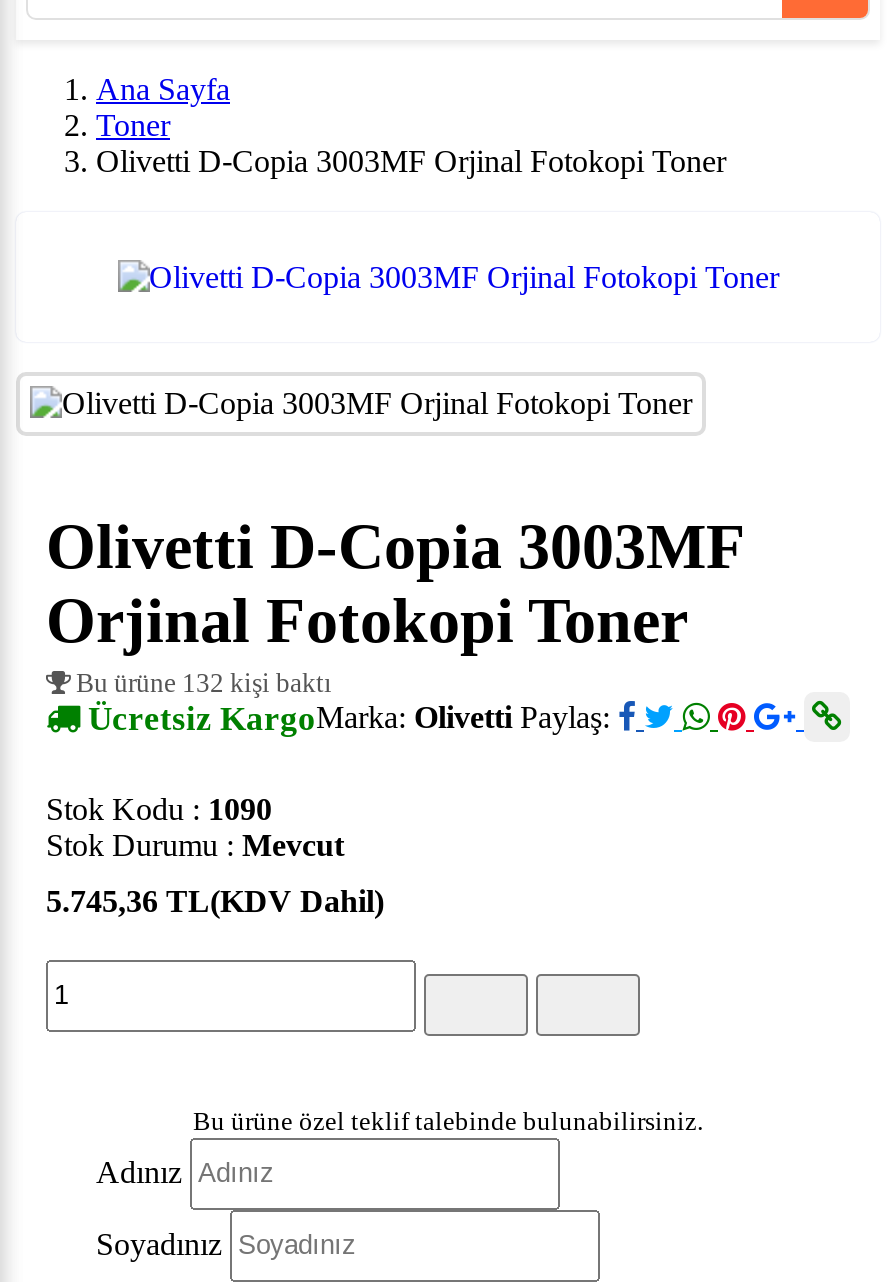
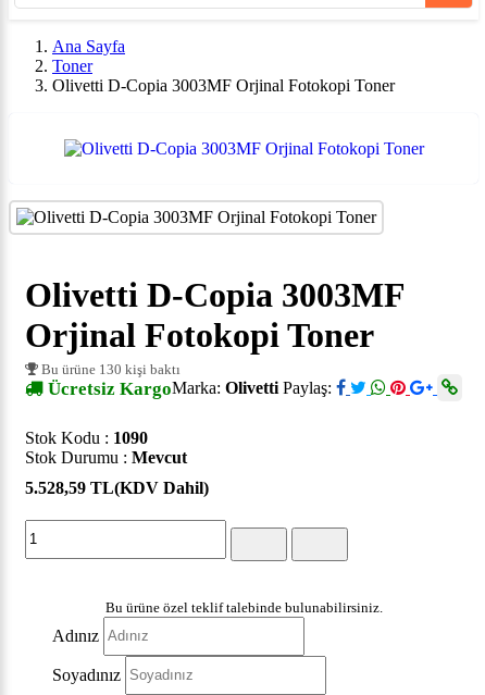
[70,668,332,698] Bu ürüne 132 kişi baktı -> [38,361,181,377] Bu ürüne 130 kişi baktı
[46,884,384,918] 5.745,36 TL(KDV Dahil) -> [25,478,209,497] 5.528,59 TL(KDV Dahil)

